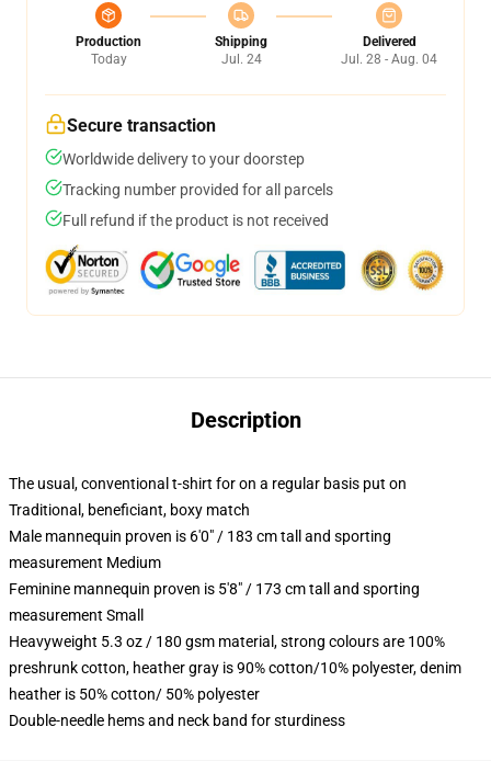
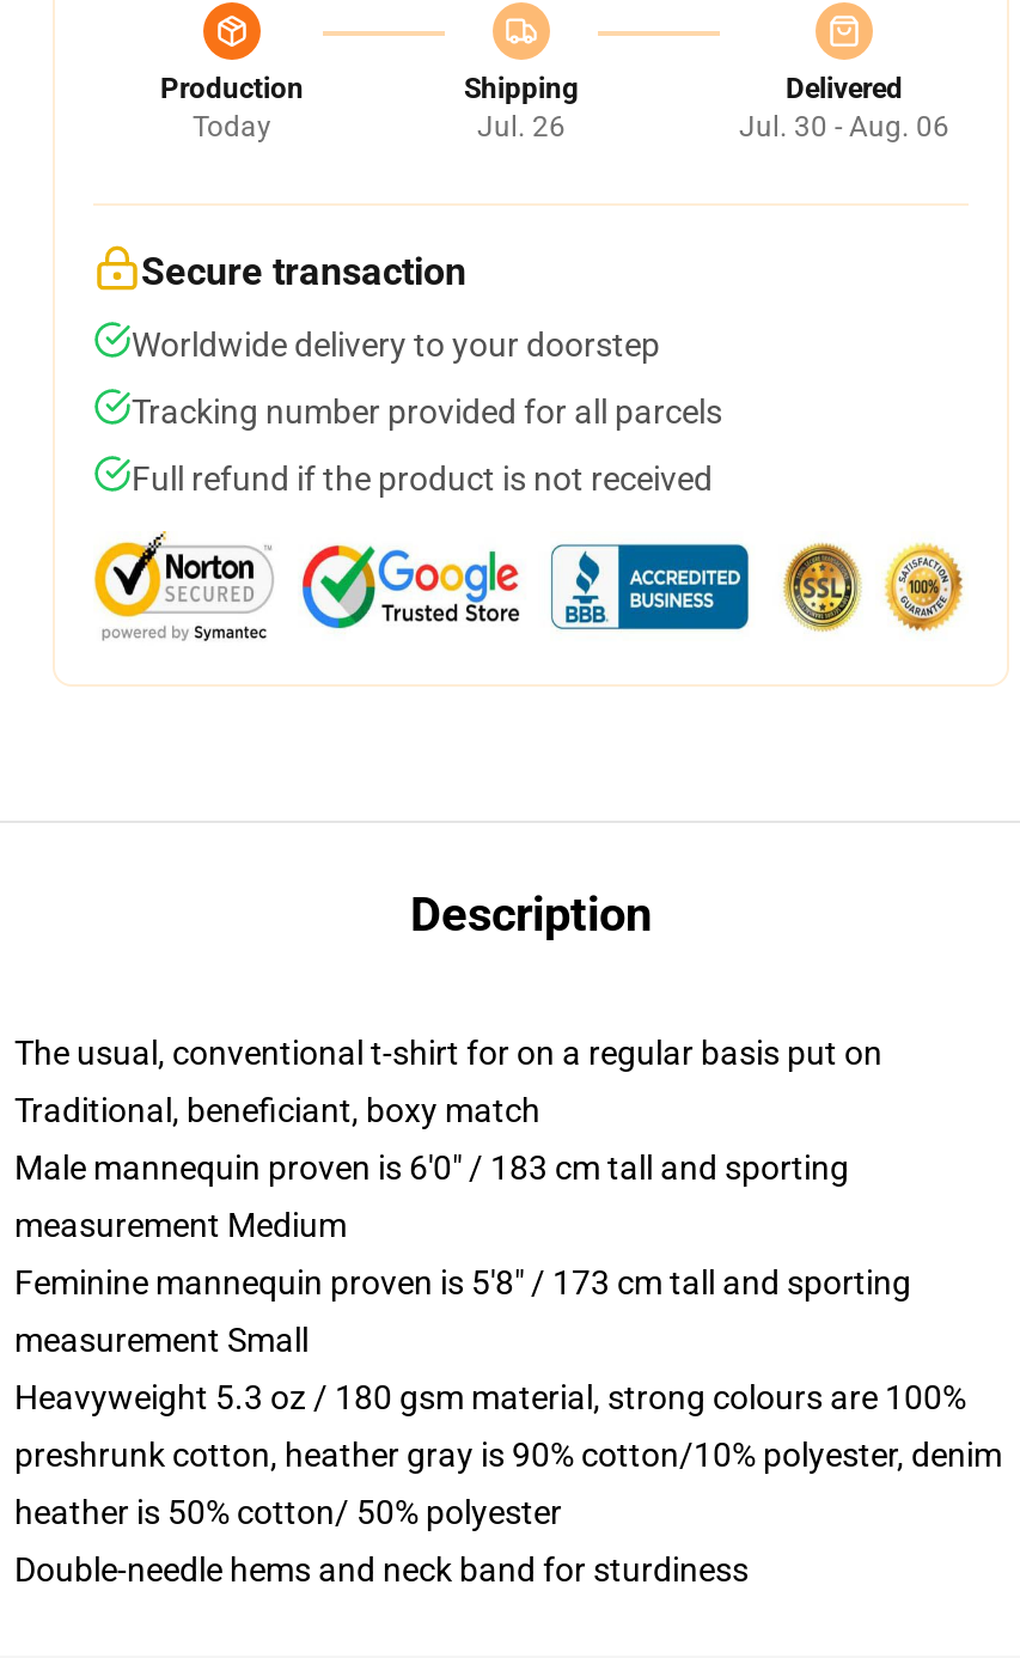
[221,52,261,67] Jul. 24 -> [477,110,566,144] Jul. 26
[341,52,437,67] Jul. 28 - Aug. 04 -> [739,110,949,144] Jul. 30 - Aug. 06

